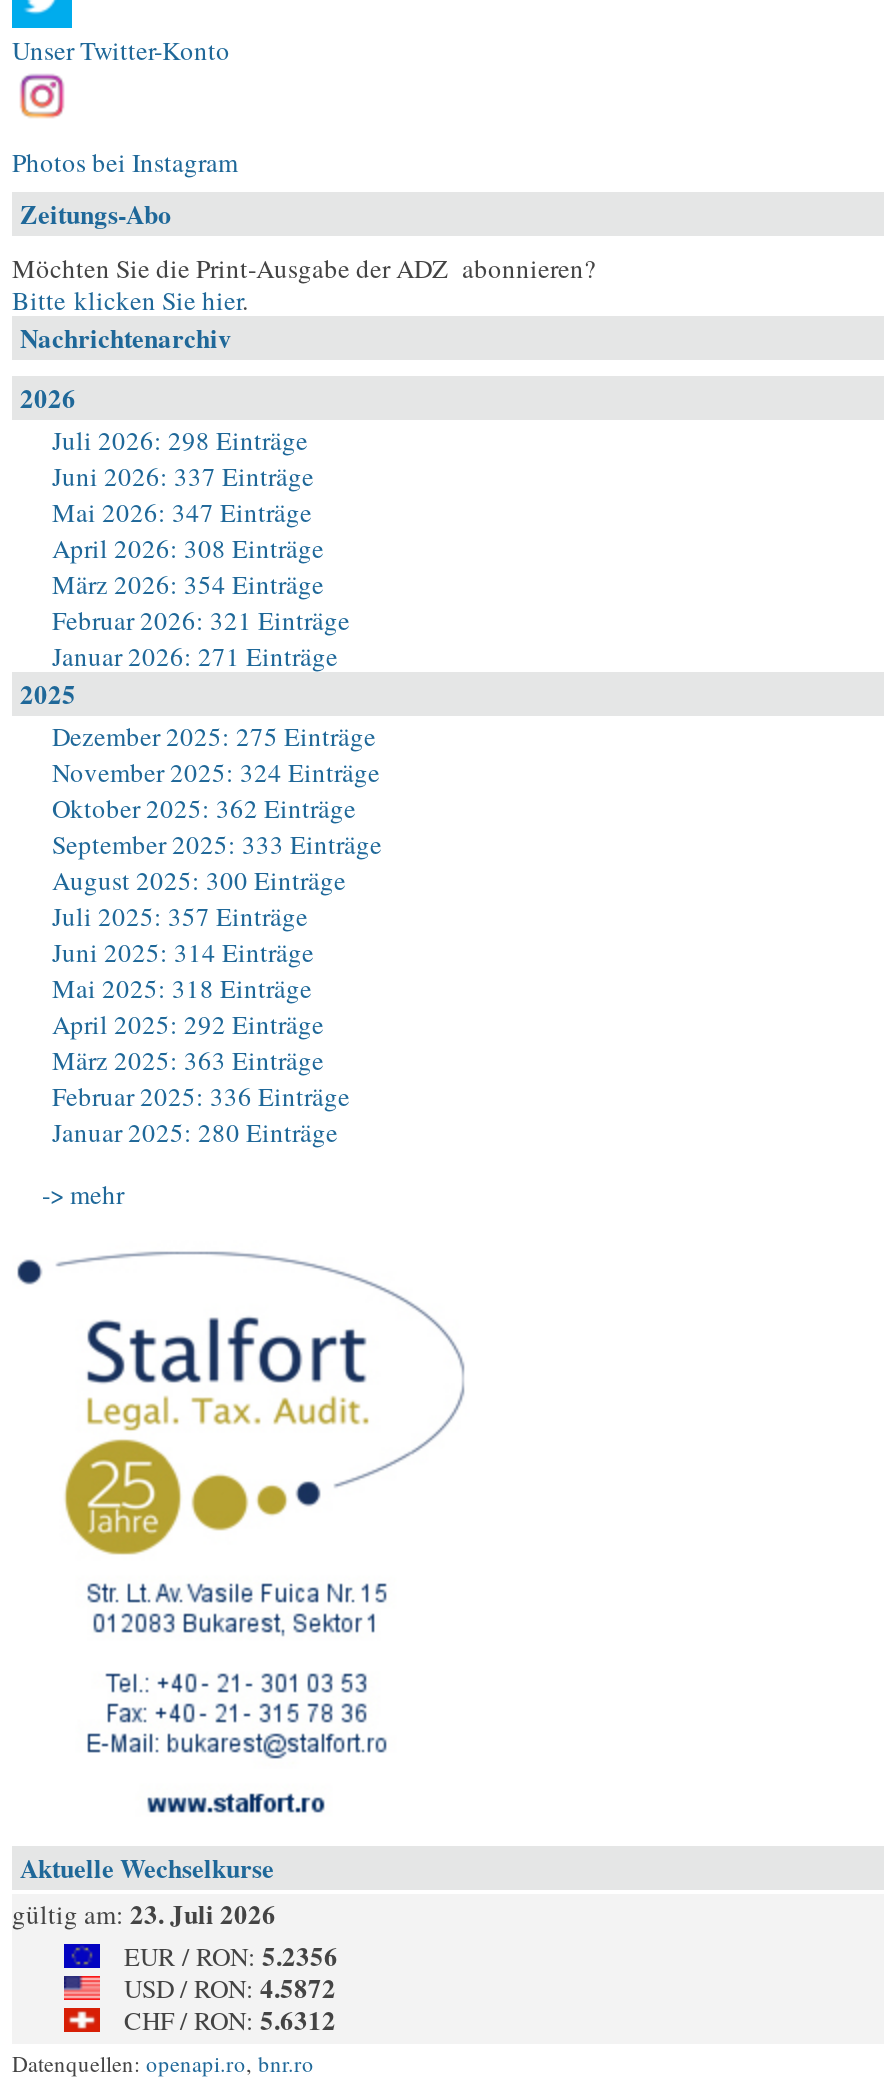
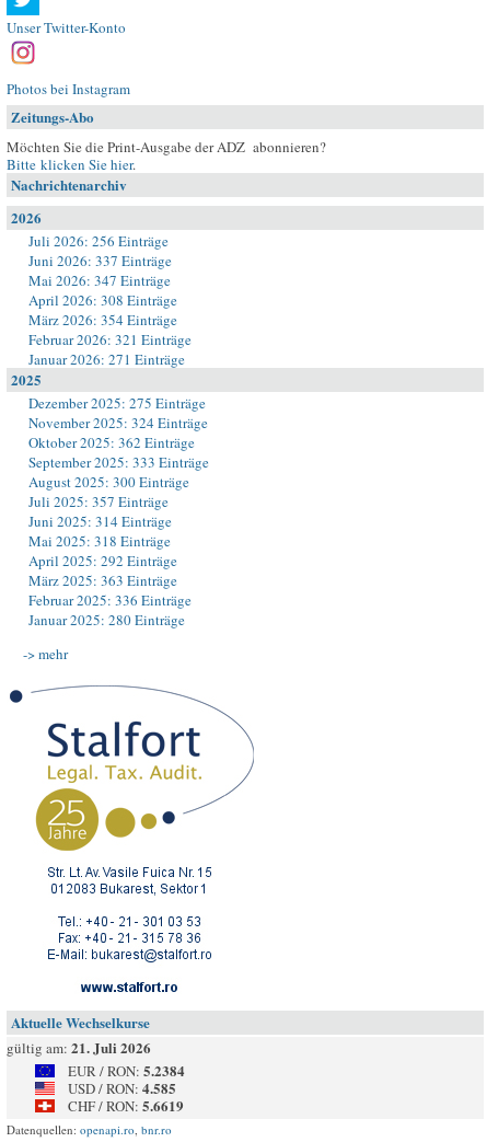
[52,422,308,458] Juli 2026: 298 Einträge -> [28,231,169,251] Juli 2026: 256 Einträge
[12,1894,276,1932] gültig am: 23. Juli 2026 -> [7,1037,151,1058] gültig am: 21. Juli 2026
[124,1936,338,1974] EUR / RON: 5.2356 -> [68,1060,185,1081] EUR / RON: 5.2384
[124,1968,336,2006] USD / RON: 4.5872 -> [68,1077,176,1098] USD / RON: 4.585
[124,2000,336,2038] CHF / RON: 5.6312 -> [68,1095,184,1116] CHF / RON: 5.6619

